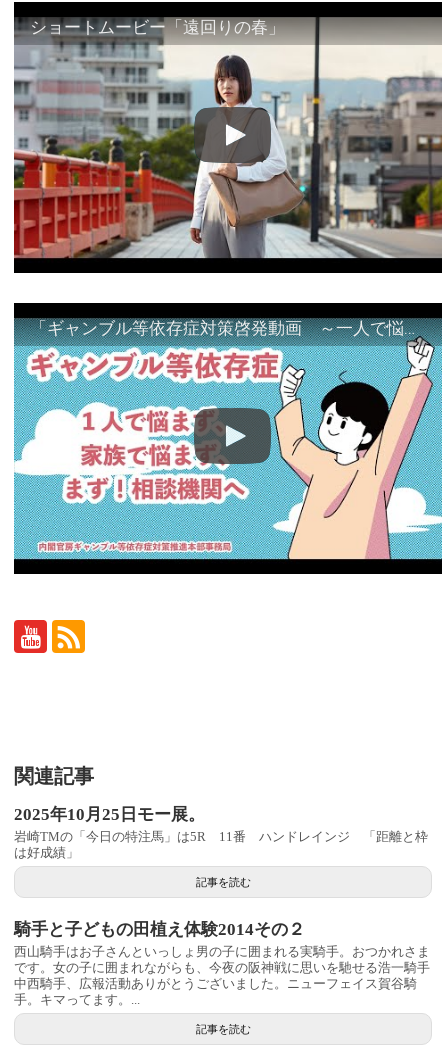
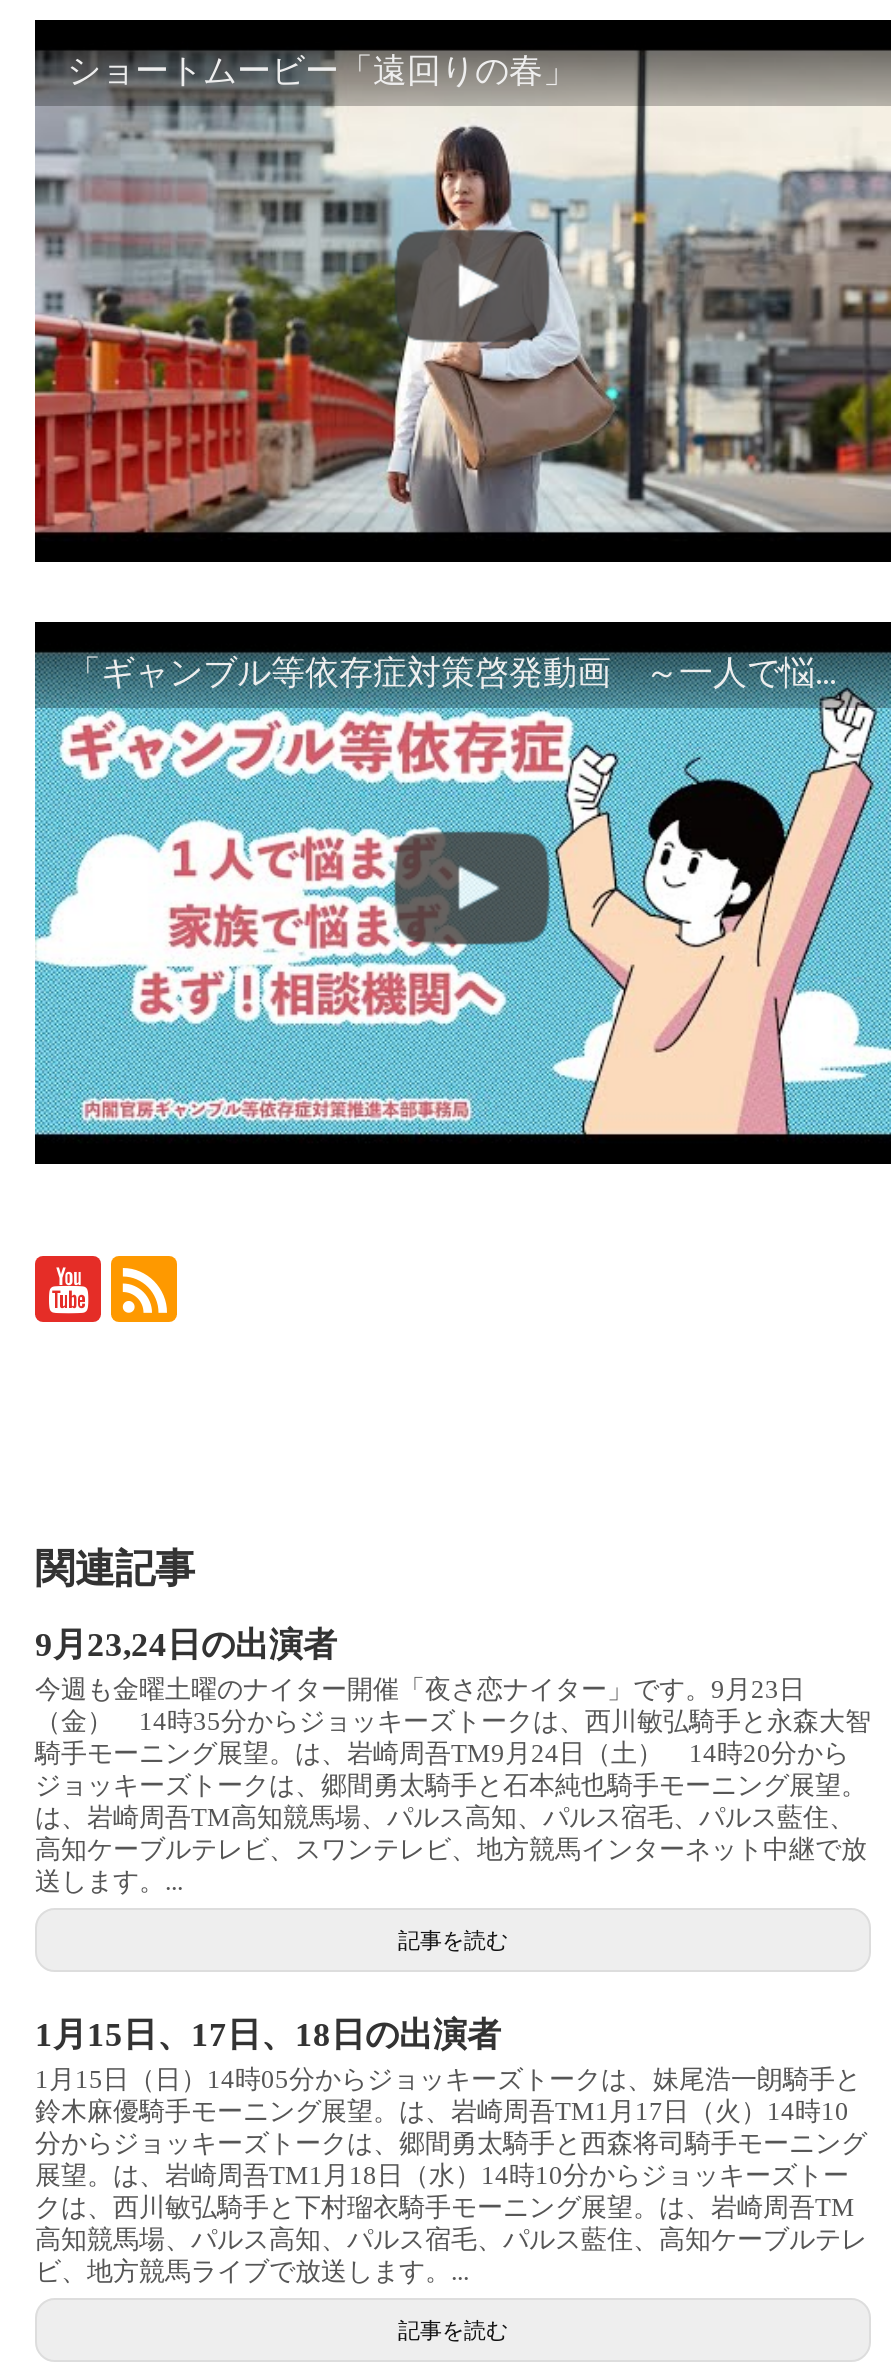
[14,805,428,860] 2025年10月25日モー展。 | 岩崎TMの「今日の特注馬」は5R 11番 ハンドレインジ 「距離と枠 | は好成績」 -> [35,1625,871,1895] 9月23,24日の出演者 | 今週も金曜土曜のナイター開催「夜さ恋ナイター」です。9月23日 | （金） 14時35分からジョッキーズトークは、西川敏弘騎手と永森大智 | 騎手モーニング展望。は、岩崎周吾TM9月24日（土） 14時20分から | ジョッキーズトークは、郷間勇太騎手と石本純也騎手モーニング展望。 | は、岩崎周吾TM高知競馬場、パルス高知、パルス宿毛、パルス藍住、 | 高知ケーブルテレビ、スワンテレビ、地方競馬インターネット中継で放 | 送します。...
[14,920,430,1007] 騎手と子どもの田植え体験2014その２ | 西山騎手はお子さんといっしょ男の子に囲まれる実騎手。おつかれさま | です。女の子に囲まれながらも、今夜の阪神戦に思いを馳せる浩一騎手 | 中西騎手、広報活動ありがとうございました。ニューフェイス賀谷騎 | 手。キマってます。... -> [35,2015,867,2285] 1月15日、17日、18日の出演者 | 1月15日（日）14時05分からジョッキーズトークは、妹尾浩一朗騎手と | 鈴木麻優騎手モーニング展望。は、岩崎周吾TM1月17日（火）14時10 | 分からジョッキーズトークは、郷間勇太騎手と西森将司騎手モーニング | 展望。は、岩崎周吾TM1月18日（水）14時10分からジョッキーズトー | クは、西川敏弘騎手と下村瑠衣騎手モーニング展望。は、岩崎周吾TM | 高知競馬場、パルス高知、パルス宿毛、パルス藍住、高知ケーブルテレ | ビ、地方競馬ライブで放送します。...

